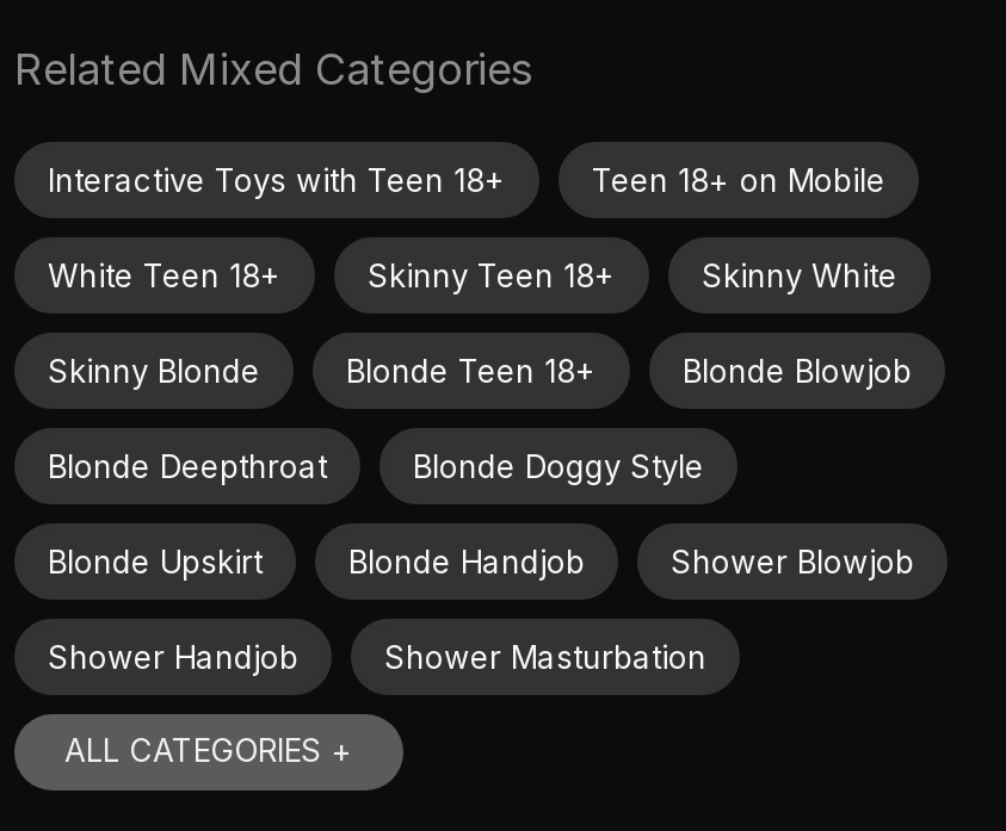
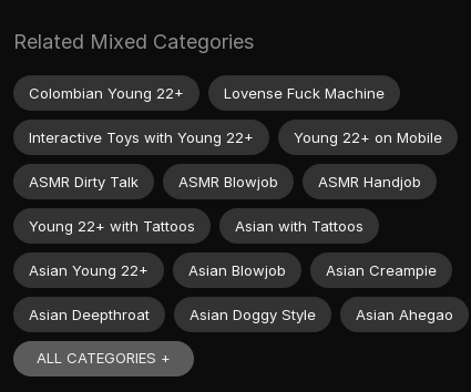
[48,160,885,199] Interactive Toys with Teen 18+ | Teen 18+ on Mobile -> [29,84,385,102] Colombian Young 22+ | Lovense Fuck Machine
[48,256,897,294] White Teen 18+ | Skinny Teen 18+ | Skinny White -> [29,128,442,146] Interactive Toys with Young 22+ | Young 22+ on Mobile
[48,351,912,389] Skinny Blonde | Blonde Teen 18+ | Blonde Blowjob -> [29,173,421,190] ASMR Dirty Talk | ASMR Blowjob | ASMR Handjob
[48,447,704,485] Blonde Deepthroat | Blonde Doggy Style -> [29,217,364,235] Young 22+ with Tattoos | Asian with Tattoos
[48,542,914,580] Blonde Upskirt | Blonde Handjob | Shower Blowjob -> [29,261,437,279] Asian Young 22+ | Asian Blowjob | Asian Creampie
[48,637,706,676] Shower Handjob | Shower Masturbation -> [29,305,453,323] Asian Deepthroat | Asian Doggy Style | Asian Ahegao

